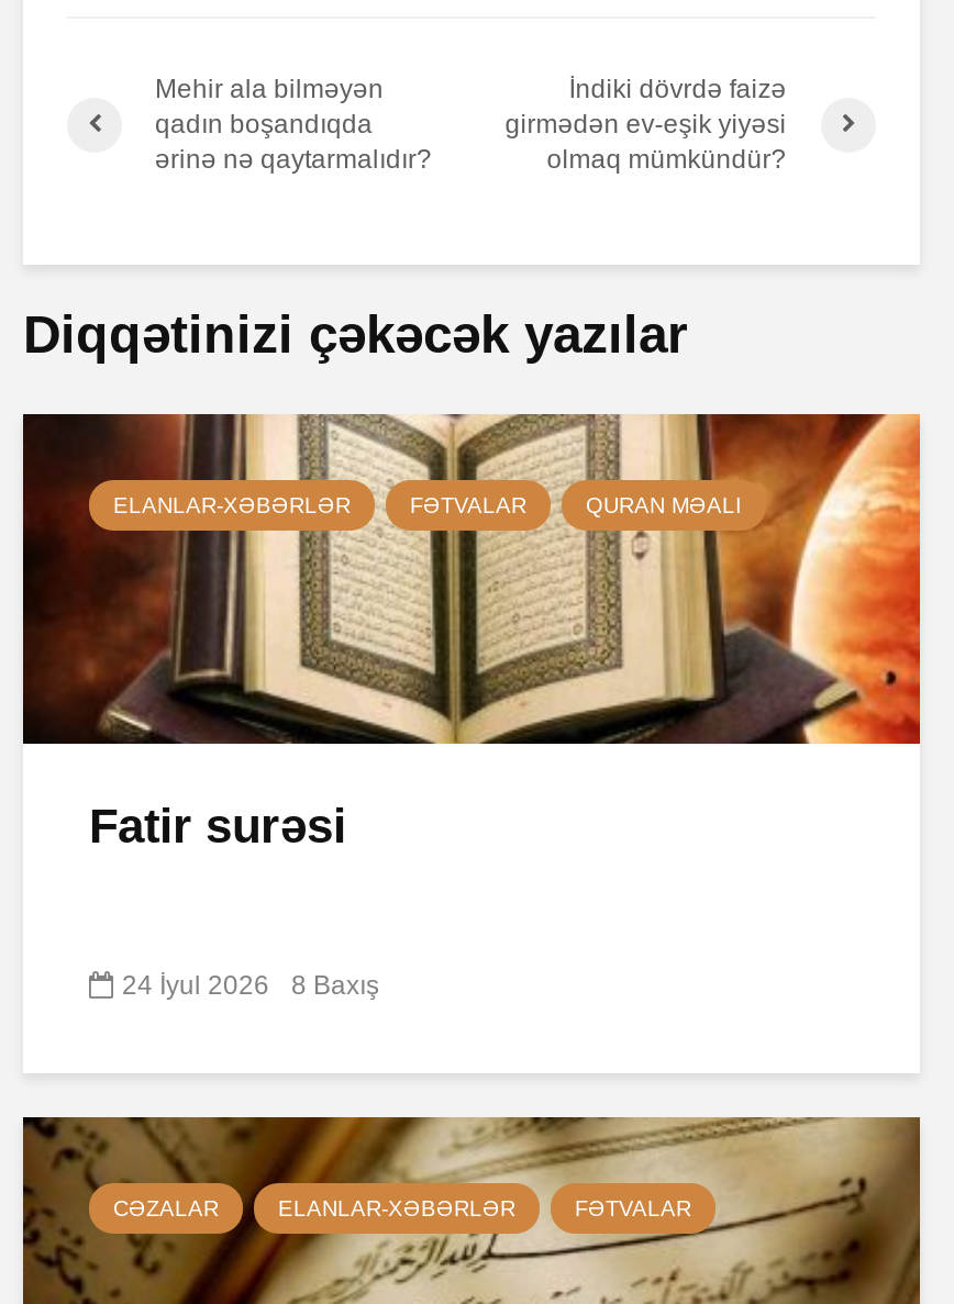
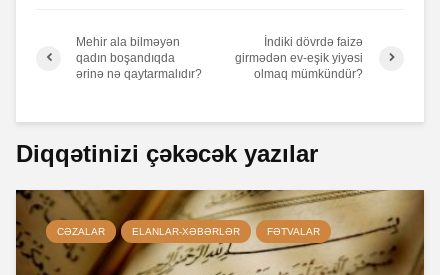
[23,412,922,746] [image] | ELANLAR-XƏBƏRLƏR | FƏTVALAR | QURAN MƏALI -> none
[89,799,379,1000] Fatir surəsi | 24 İyul 2026 | 8 Baxış -> none

